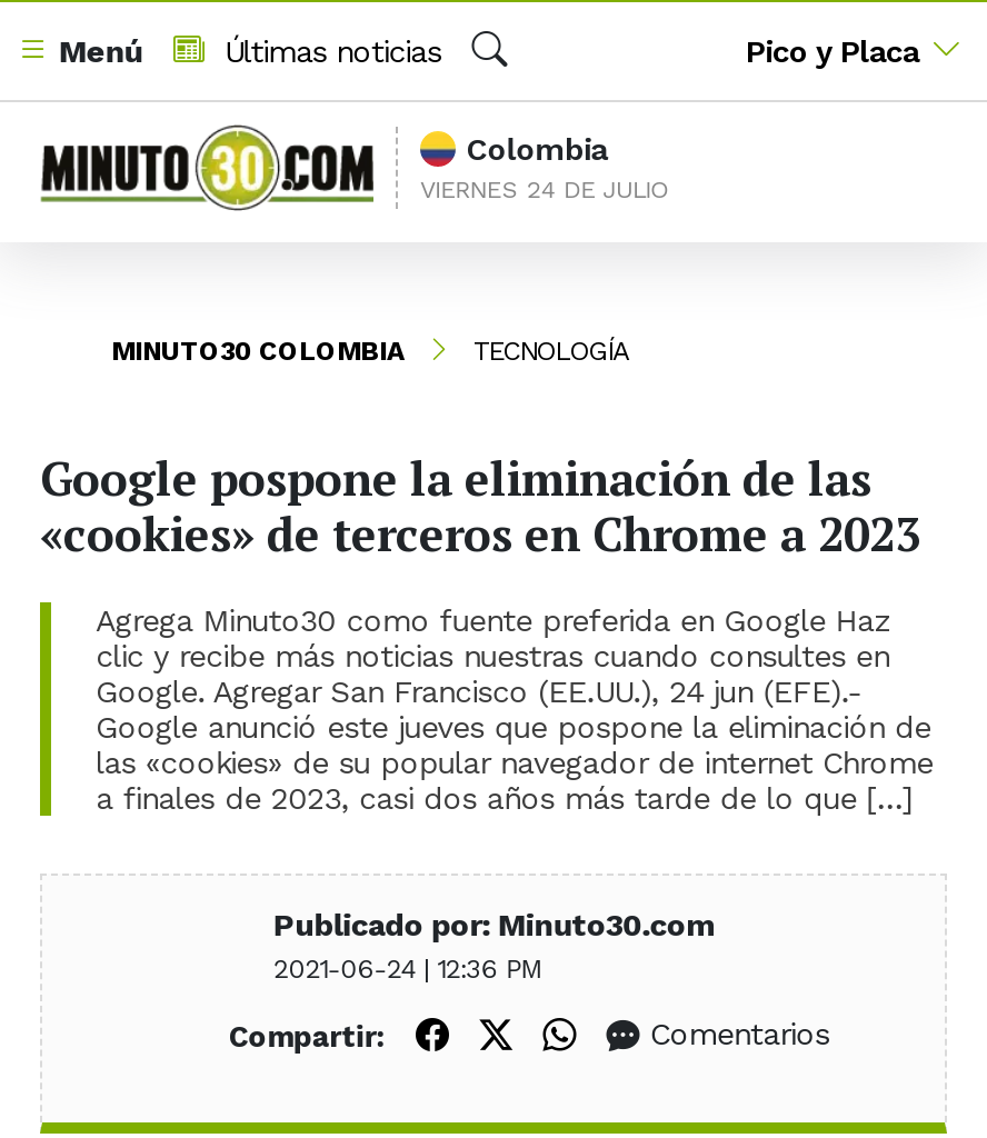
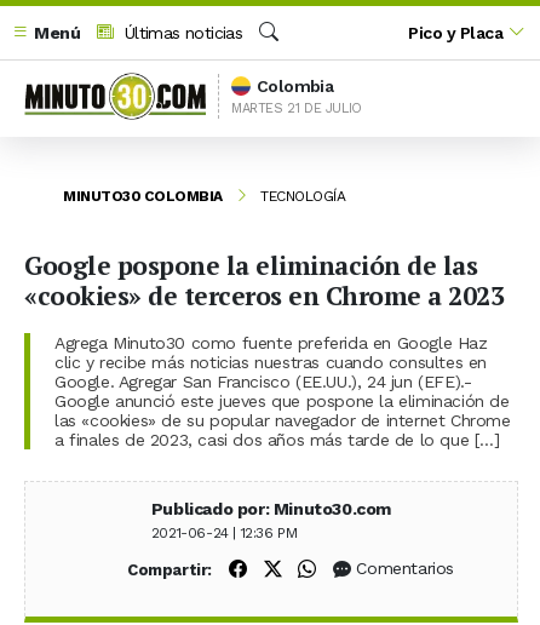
[420,175,670,204] VIERNES 24 DE JULIO -> [231,100,362,116] MARTES 21 DE JULIO

